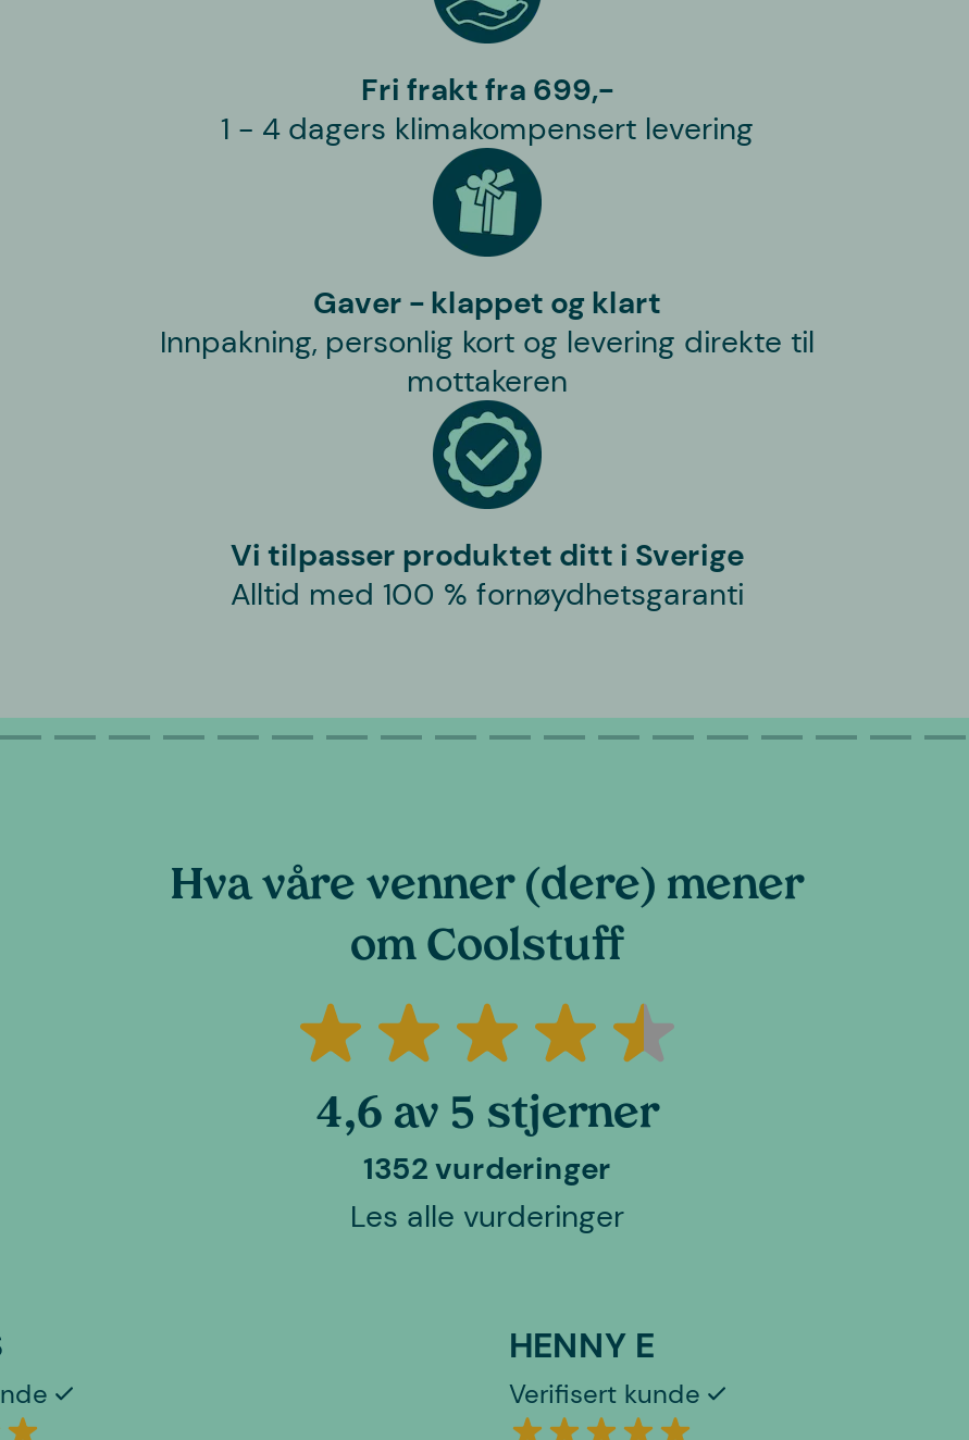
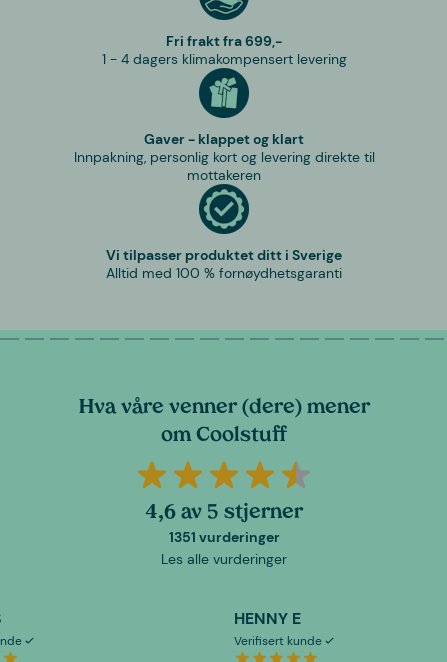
[363,1149,611,1188] 1352 vurderinger -> [168,528,279,546] 1351 vurderinger

